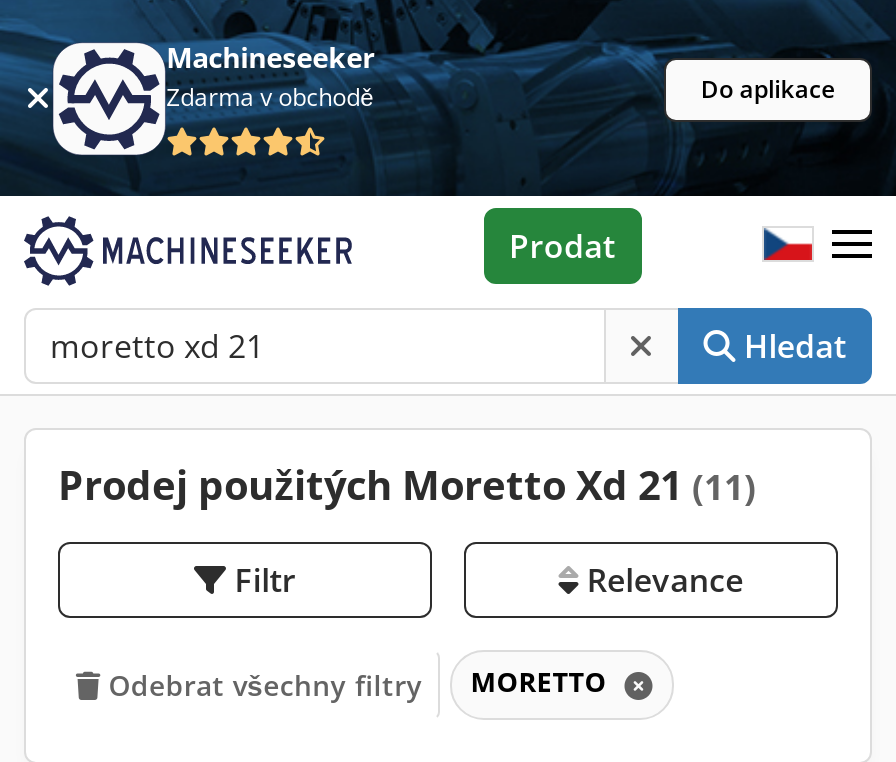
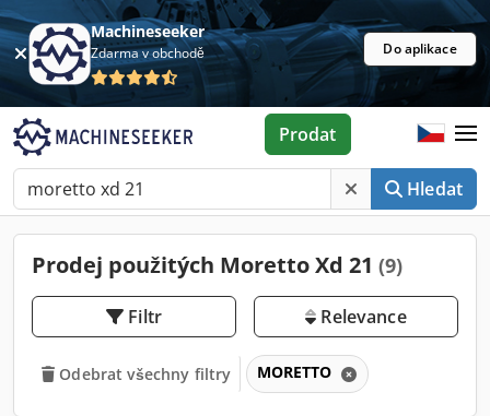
[58,458,756,512] Prodej použitých Moretto Xd 21 (11) -> [32,250,402,280] Prodej použitých Moretto Xd 21 (9)

